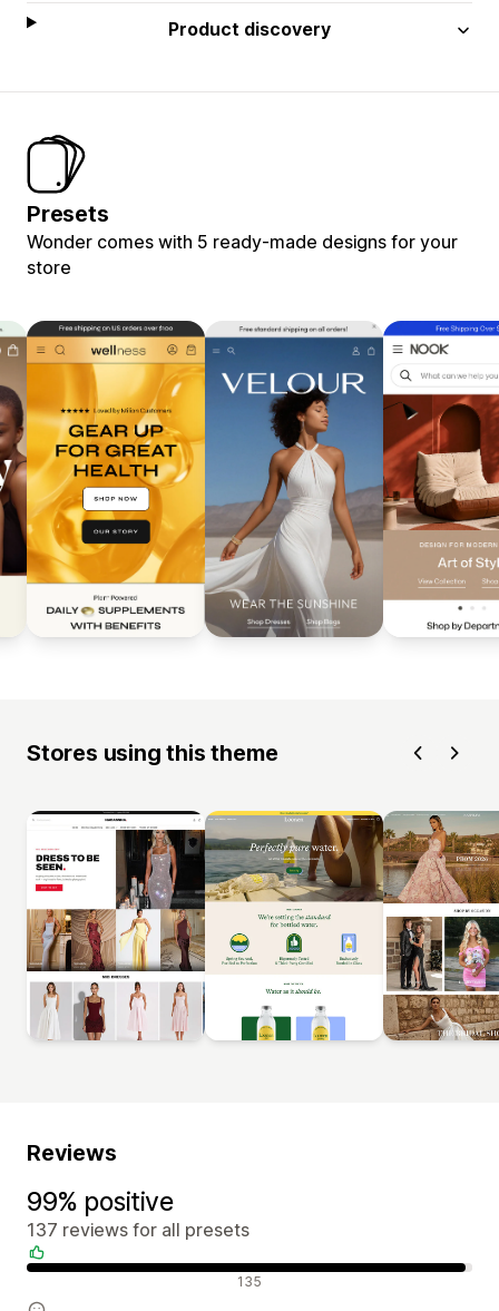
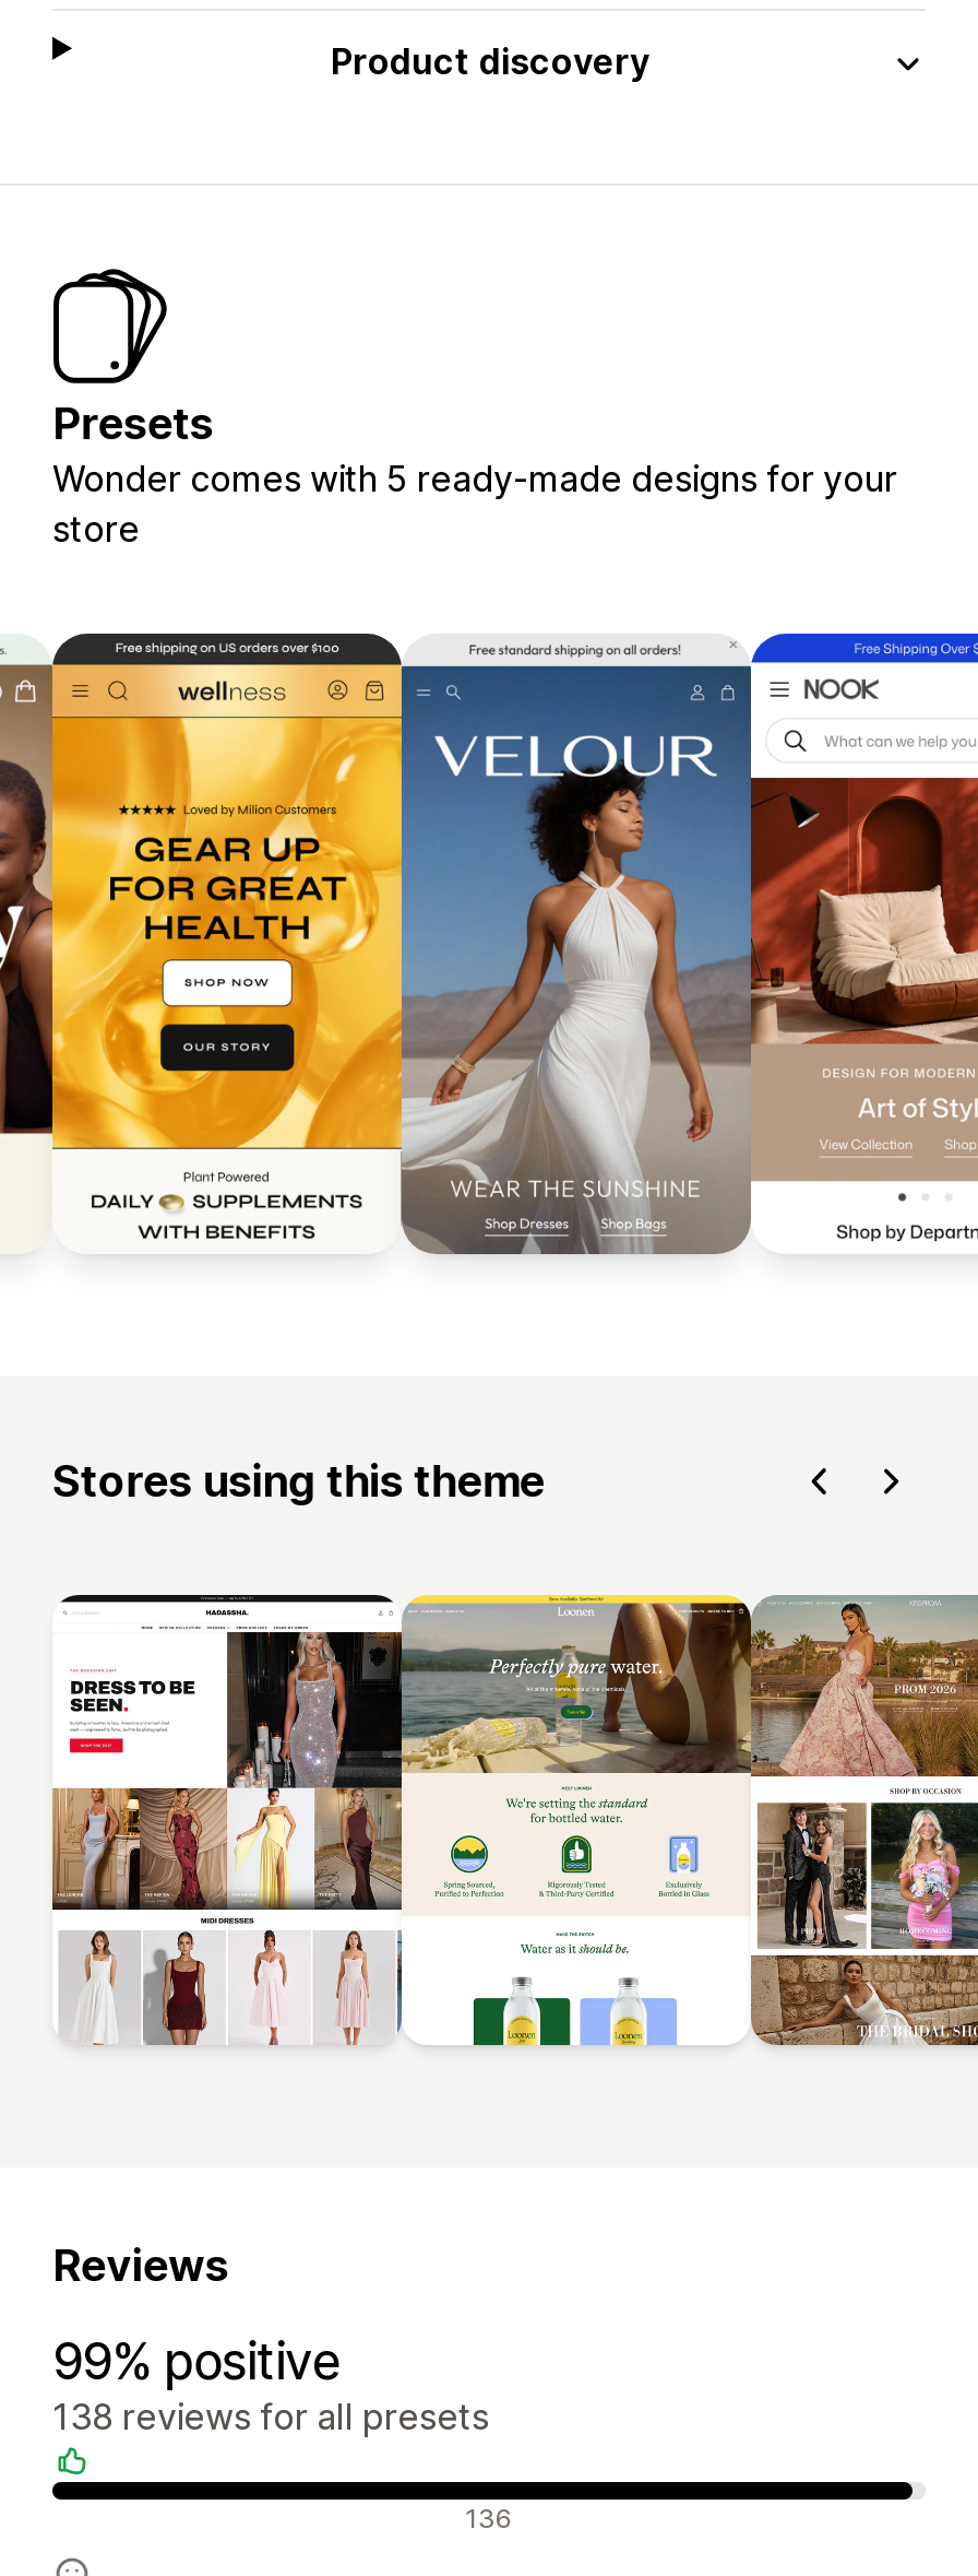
[27,1218,250,1241] 137 reviews for all presets -> [52,2394,489,2438] 138 reviews for all presets
[237,1273,262,1290] 135 -> [465,2501,513,2534] 136

